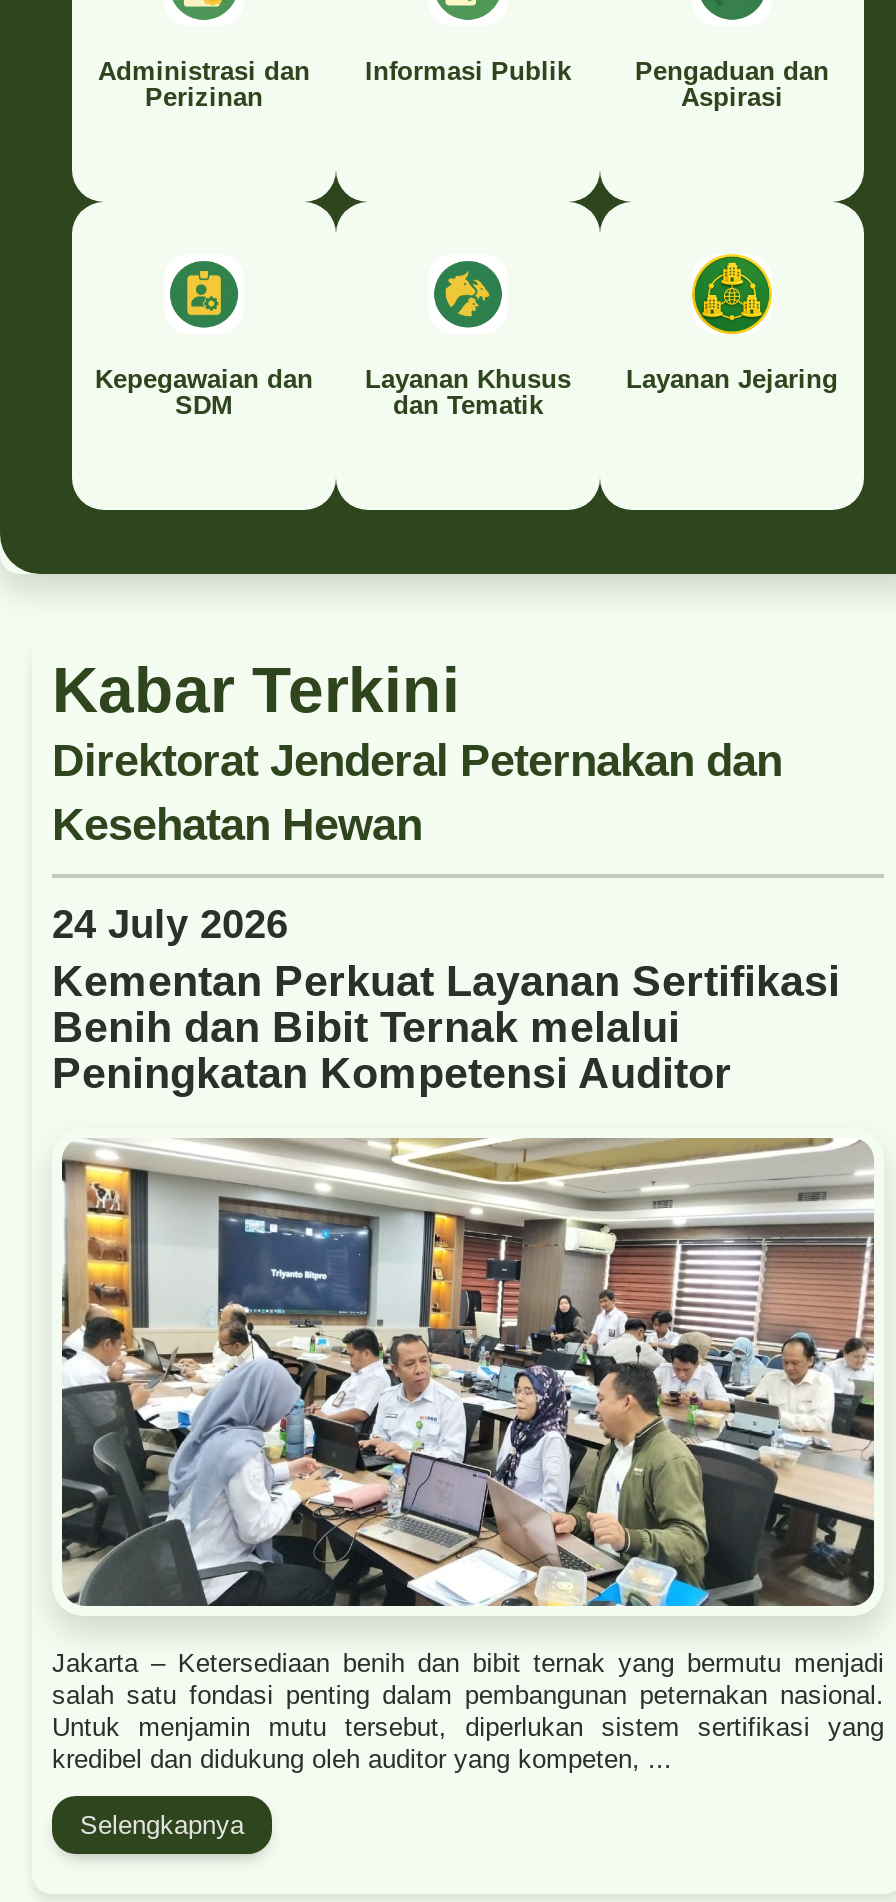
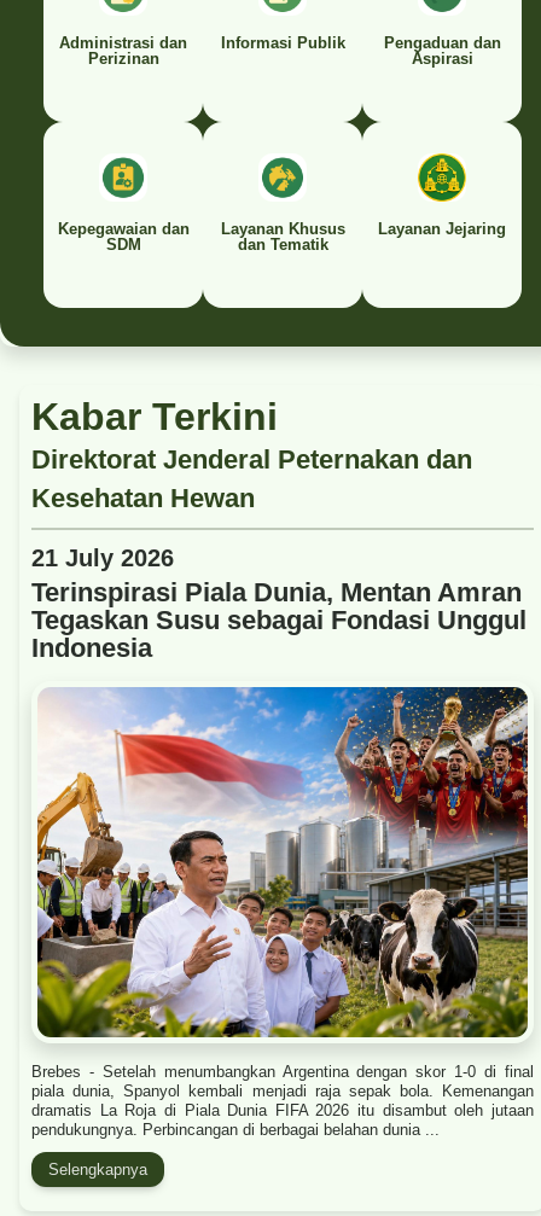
[52,902,840,1098] 24 July 2026 | Kementan Perkuat Layanan Sertifikasi | Benih dan Bibit Ternak melalui | Peningkatan Kompetensi Auditor -> [31,545,527,663] 21 July 2026 | Terinspirasi Piala Dunia, Mentan Amran | Tegaskan Susu sebagai Fondasi Unggul | Indonesia
[60,1136,876,1608] [image] -> [36,686,529,987] [image]
[52,1648,884,1774] Jakarta – Ketersediaan benih dan bibit ternak yang bermutu menjadi | salah satu fondasi penting dalam pembangunan peternakan nasional. | Untuk menjamin mutu tersebut, diperlukan sistem sertifikasi yang | kredibel dan didukung oleh auditor yang kompeten, ... -> [31,1063,534,1139] Brebes - Setelah menumbangkan Argentina dengan skor 1-0 di final | piala dunia, Spanyol kembali menjadi raja sepak bola. Kemenangan | dramatis La Roja di Piala Dunia FIFA 2026 itu disambut oleh jutaan | pendukungnya. Perbincangan di berbagai belahan dunia ...

